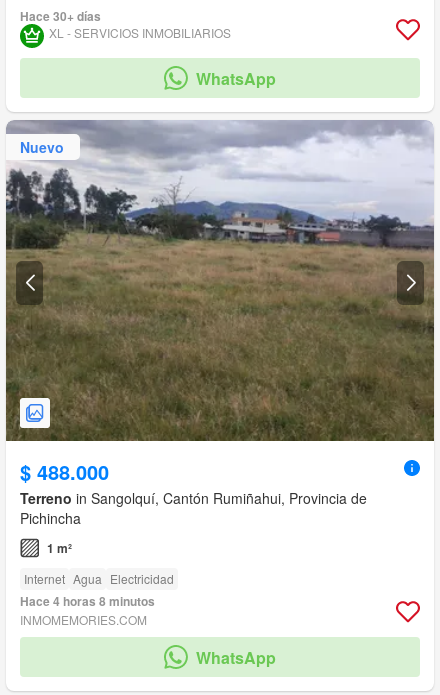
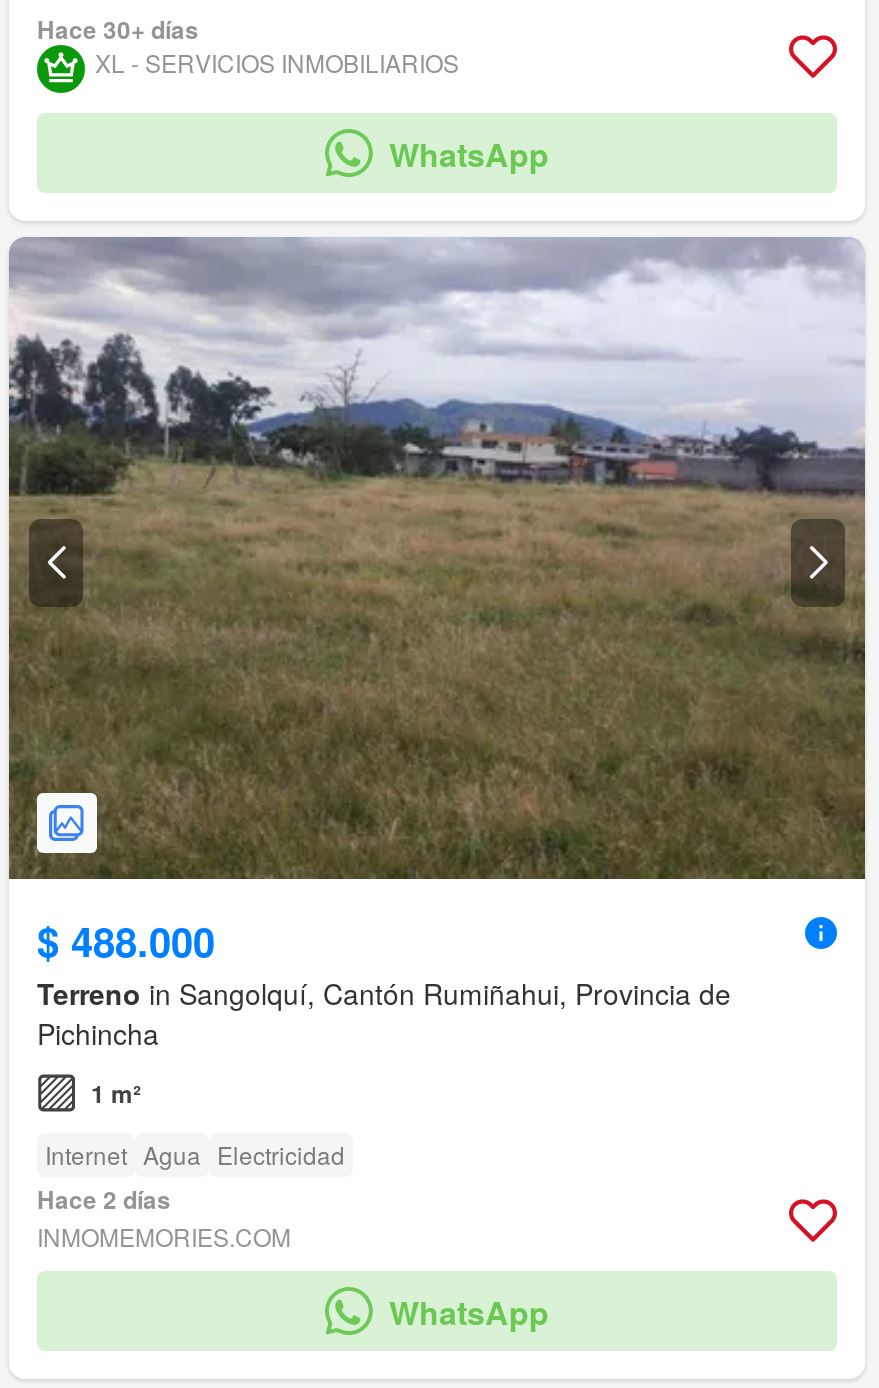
[20,137,64,157] Nuevo -> none
[20,592,155,610] Hace 4 horas 8 minutos -> [37,1182,171,1218] Hace 2 días

